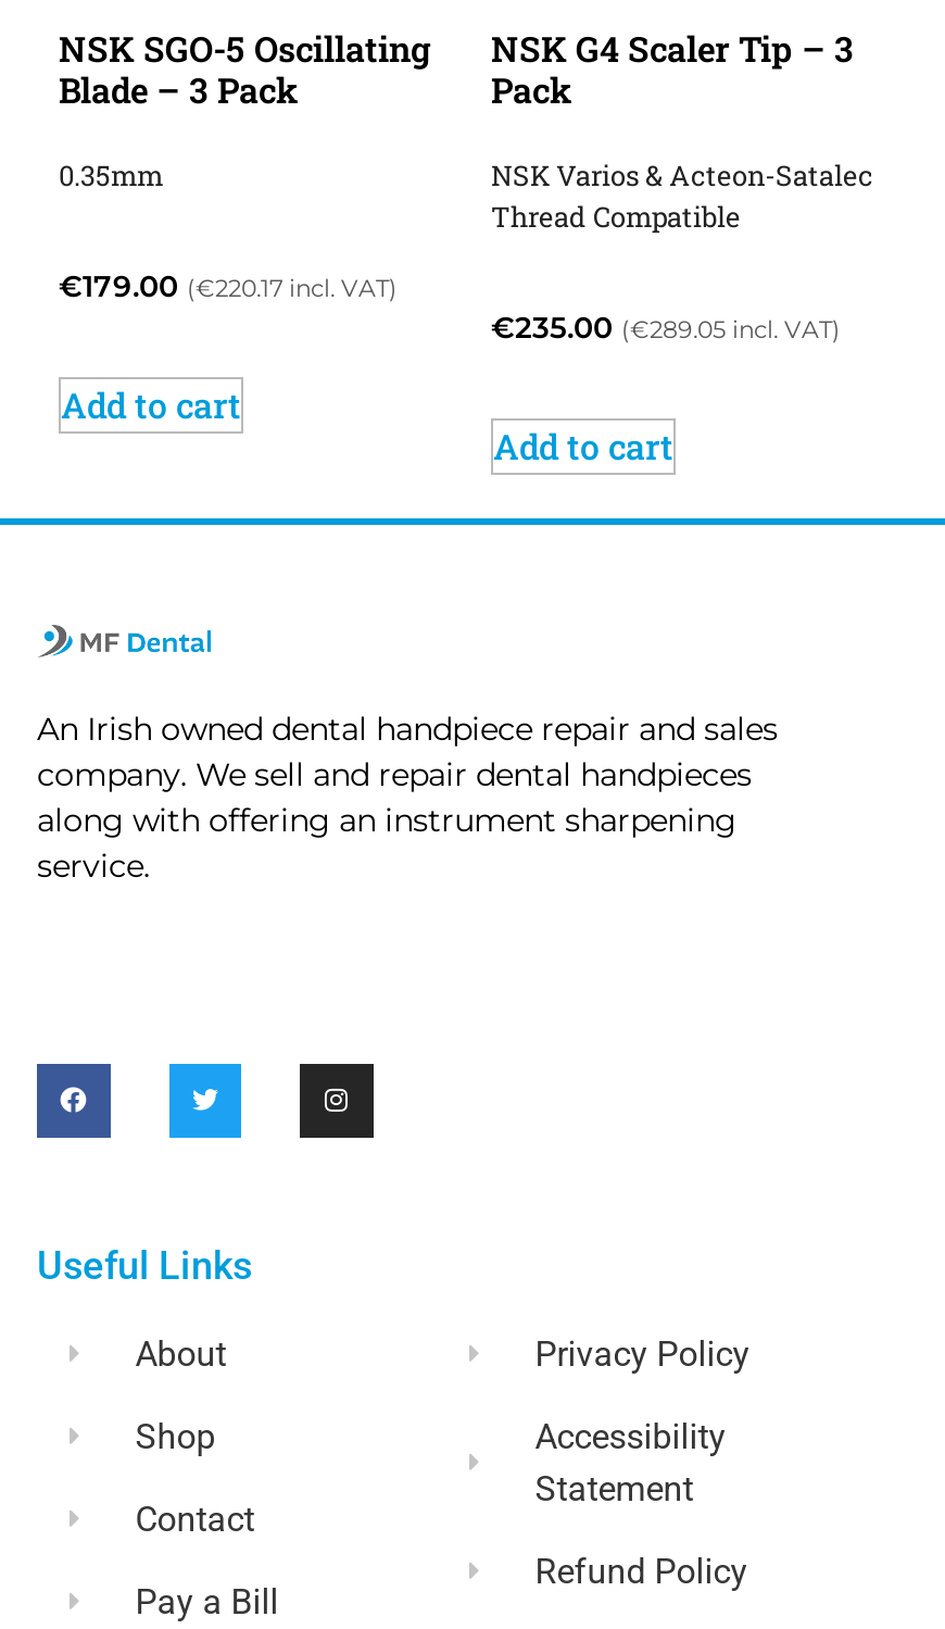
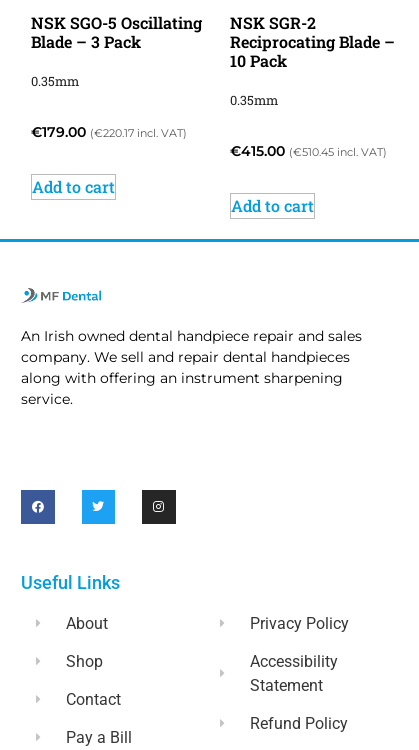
[491,25,854,112] NSK G4 Scaler Tip – 3 | Pack -> [230,12,395,71] NSK SGR-2 | Reciprocating Blade – | 10 Pack
[491,158,873,234] NSK Varios & Acteon-Satalec | Thread Compatible -> [230,92,278,108] 0.35mm
[491,310,841,345] €235.00 (€289.05 incl. VAT) -> [230,143,387,159] €415.00 (€510.45 incl. VAT)

